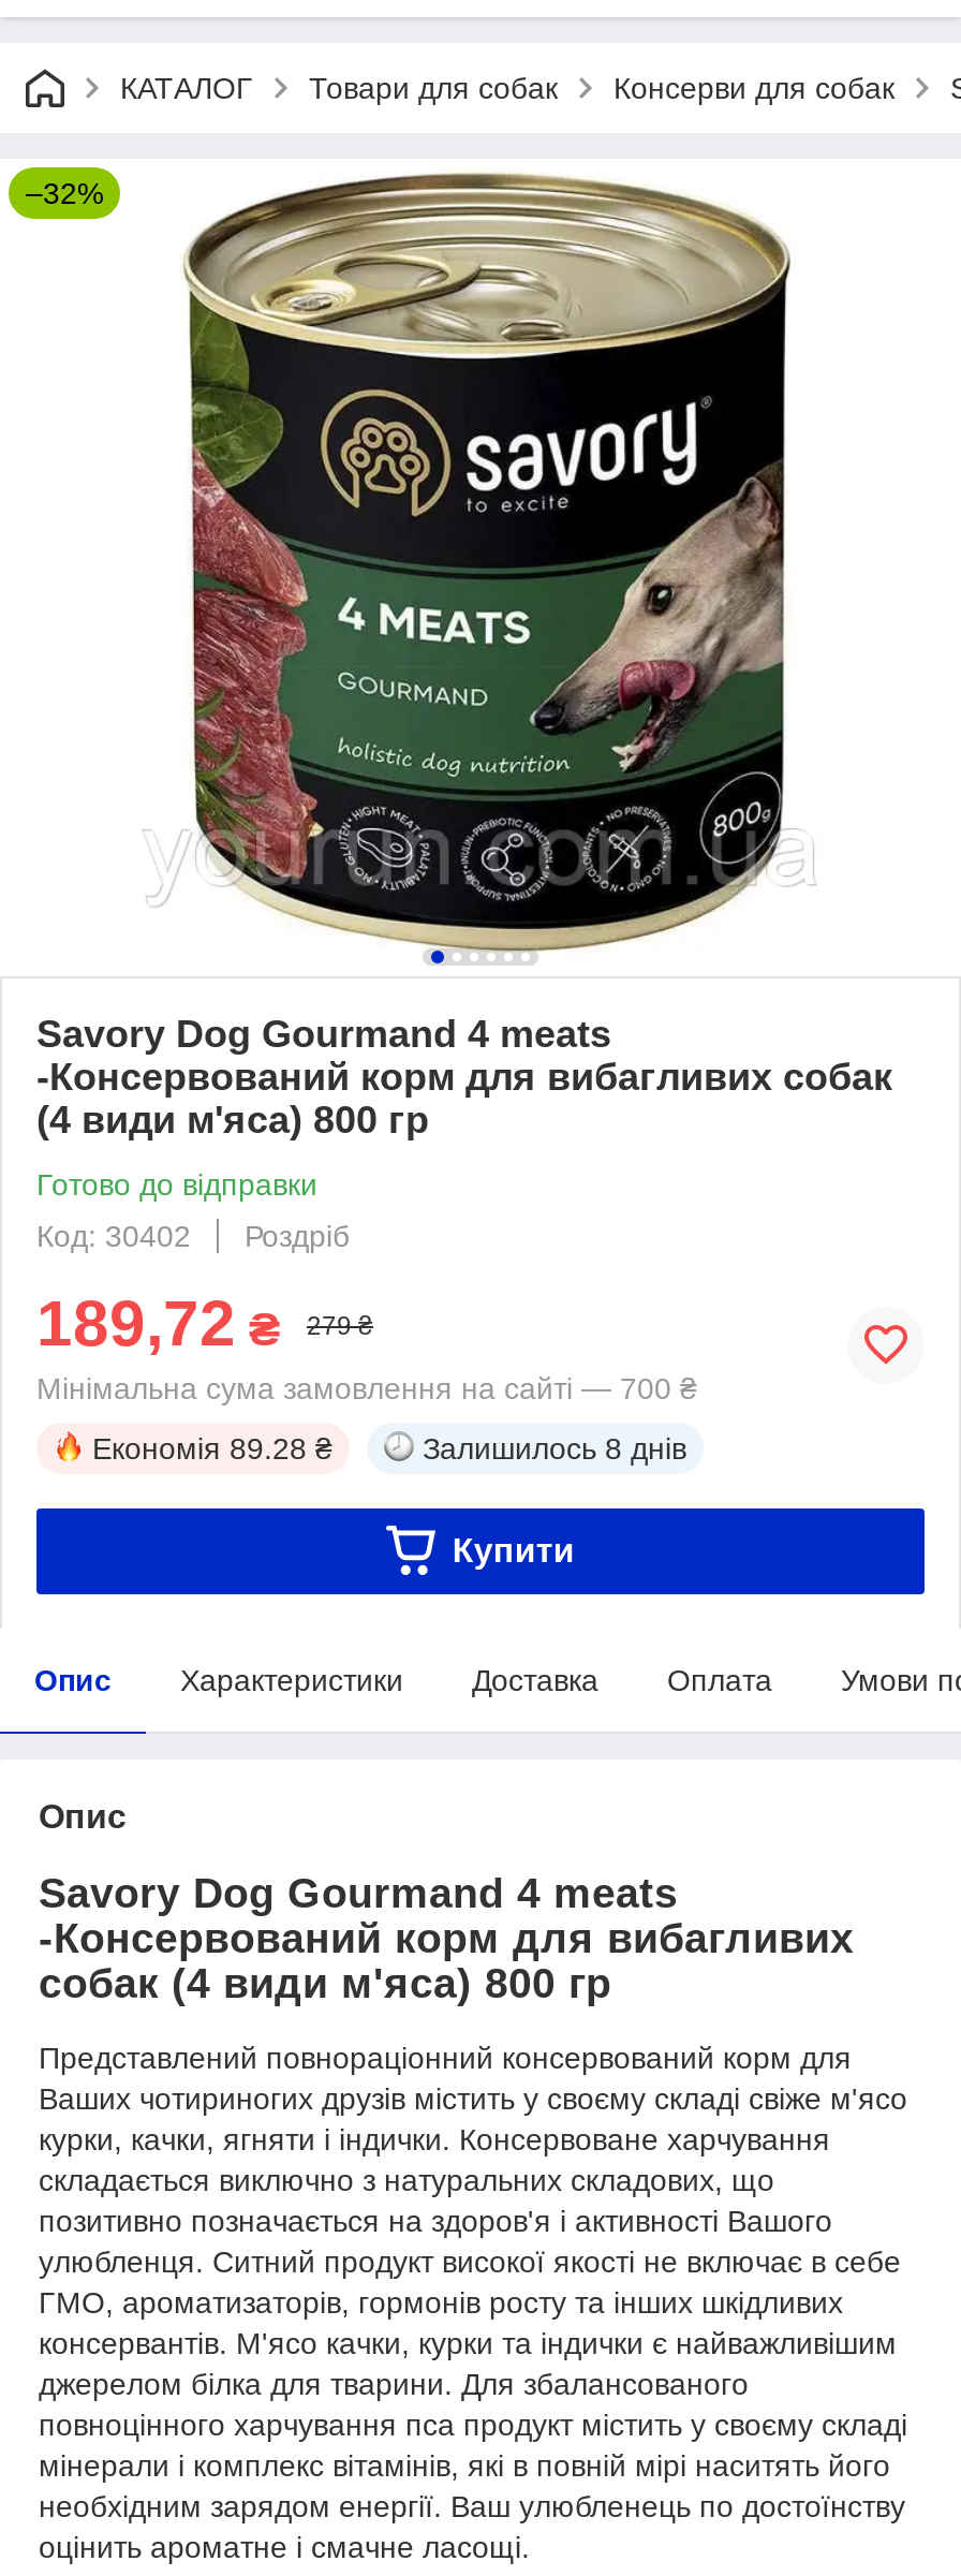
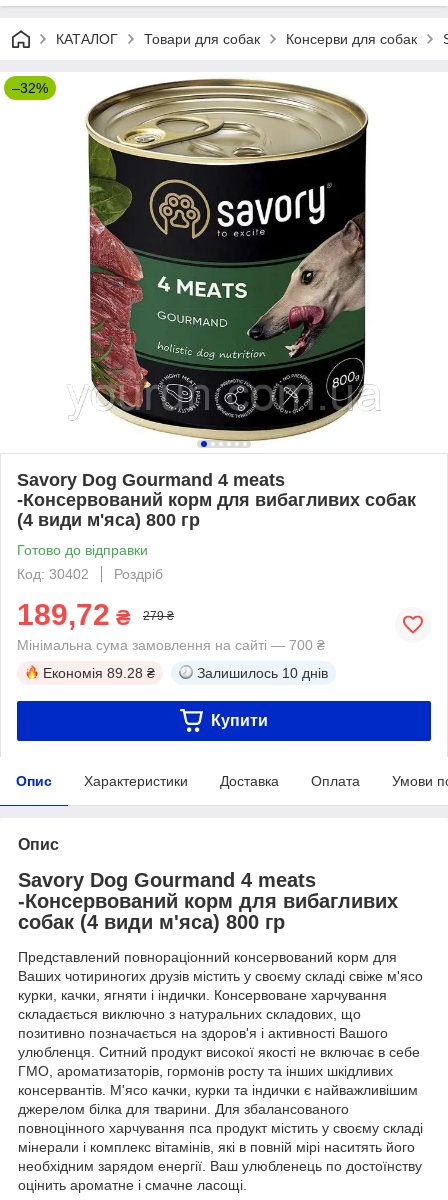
[423,1431,686,1465] Залишилось 8 днів -> [197,665,328,681] Залишилось 10 днів

